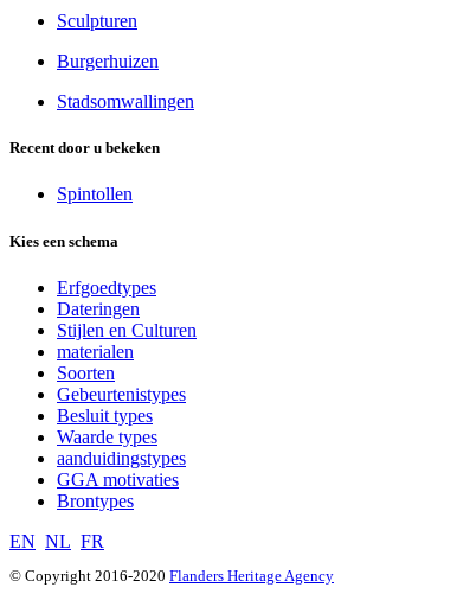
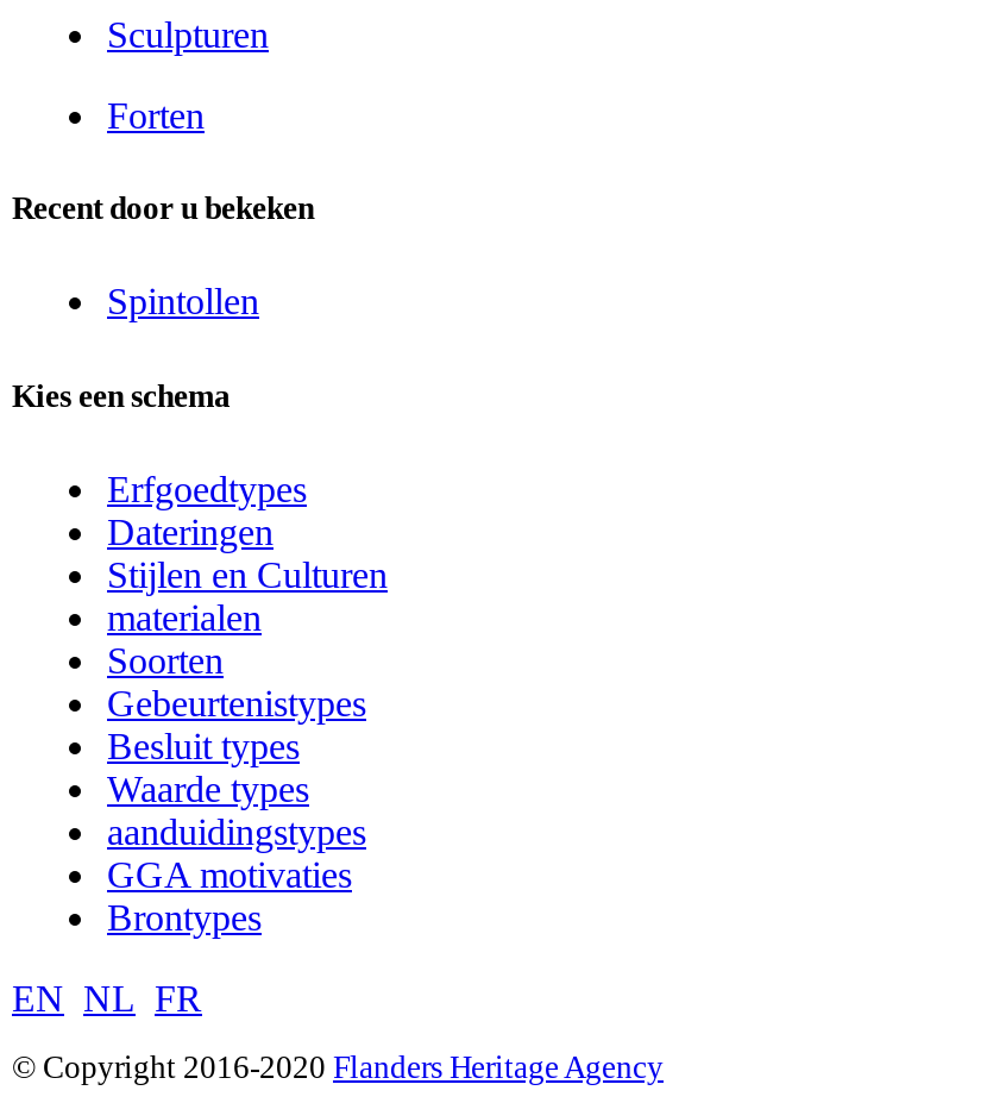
[57,51,194,112] Burgerhuizen | Stadsomwallingen -> [107,95,205,136] Forten

